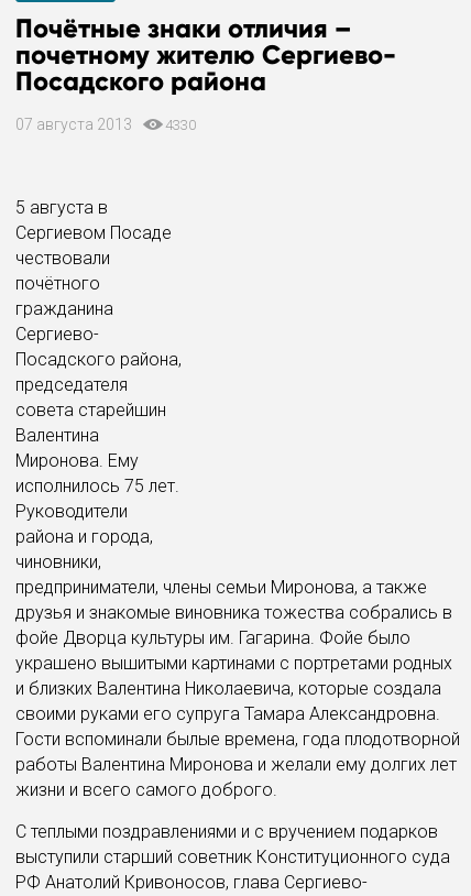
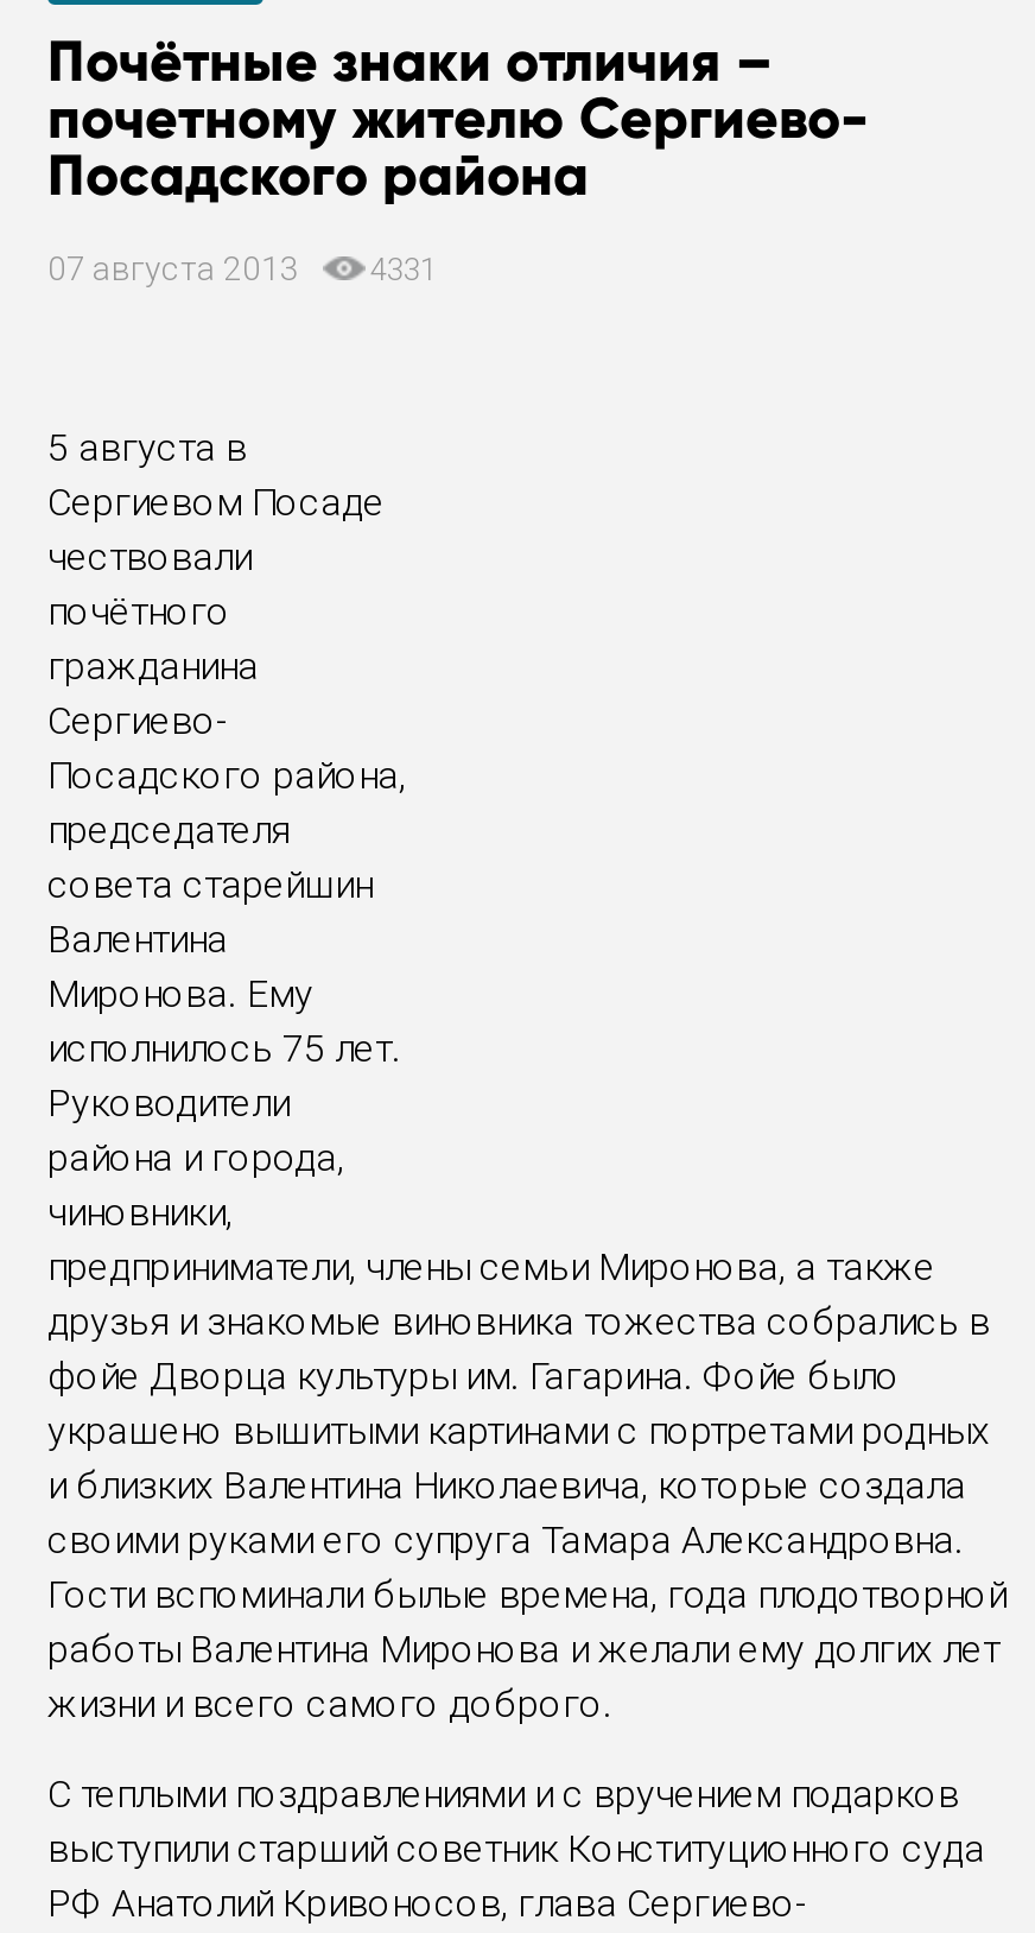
[15,116,196,133] 07 августа 2013 4330 -> [47,249,437,287] 07 августа 2013 4331

